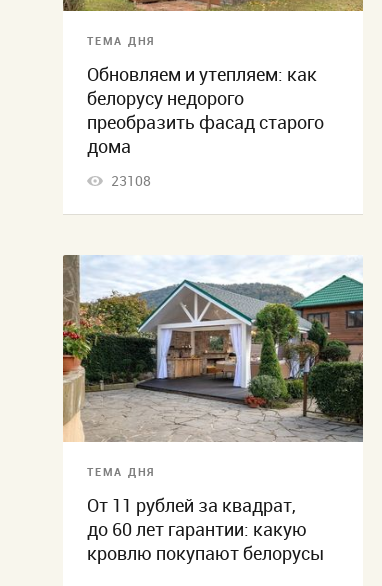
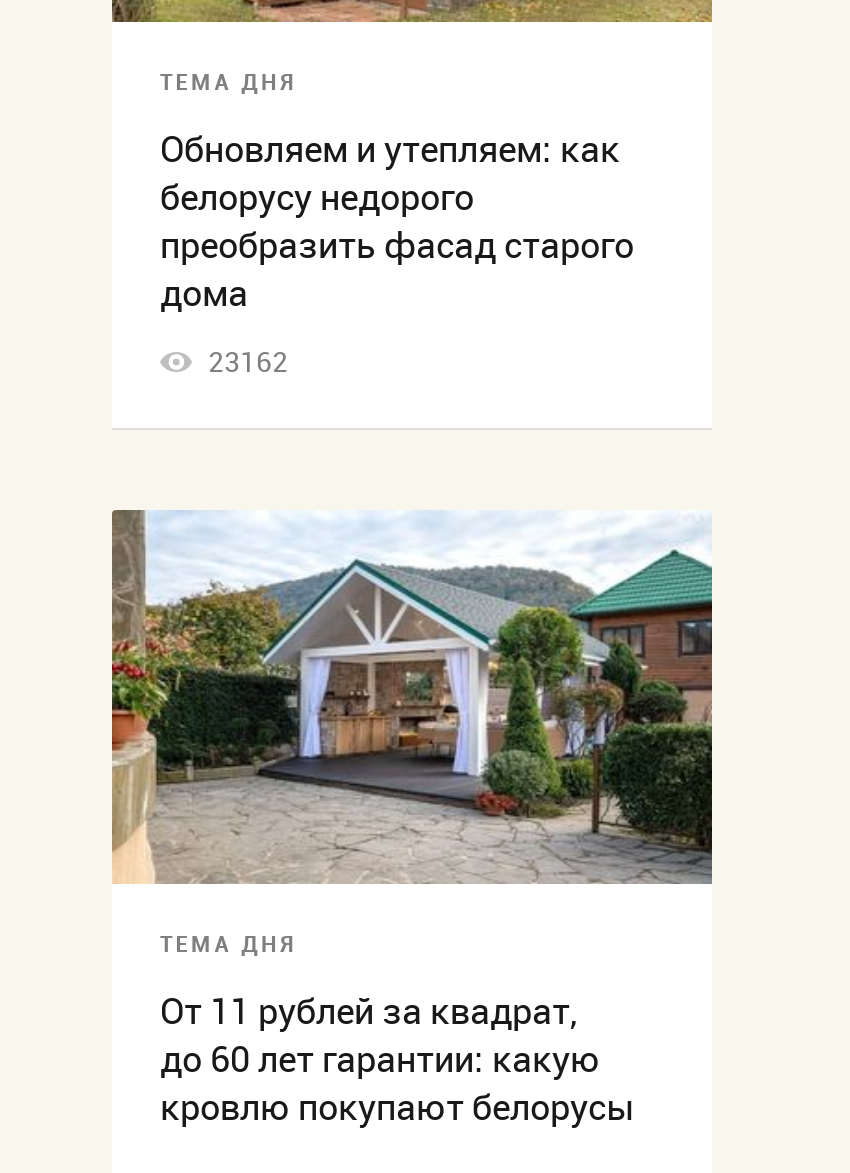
[111,173,151,189] 23108 -> [208,346,288,378] 23162

